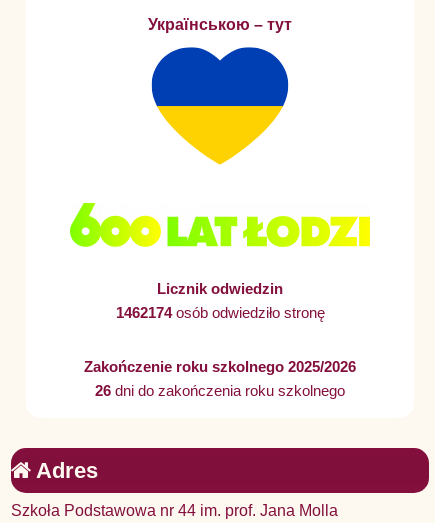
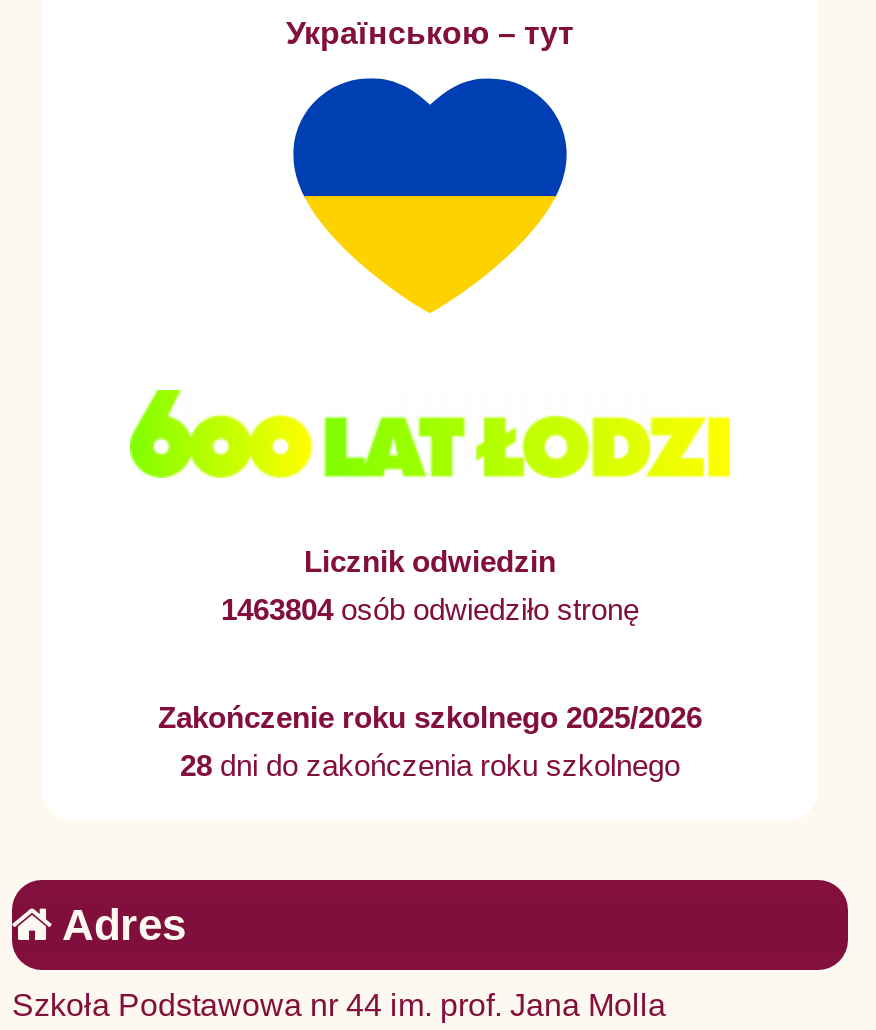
[115,304,324,321] 1462174 osób odwiedziło stronę -> [221,593,639,627] 1463804 osób odwiedziło stronę
[95,382,345,399] 26 dni do zakończenia roku szkolnego -> [180,749,680,783] 28 dni do zakończenia roku szkolnego

